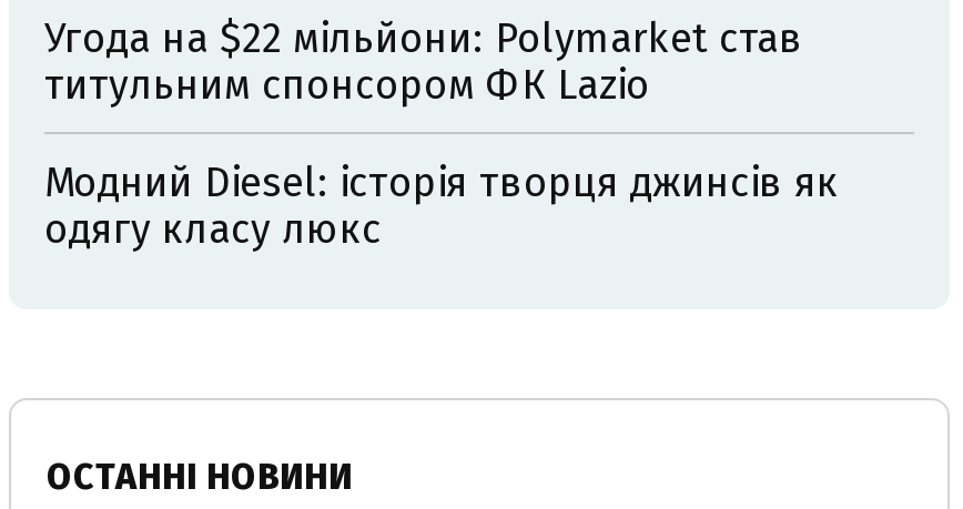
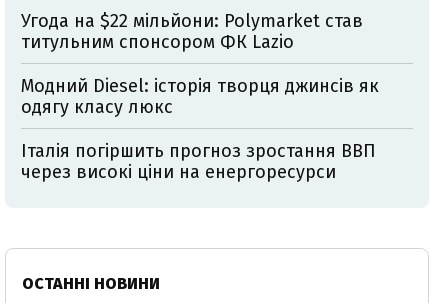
none -> [21,140,376,183] Італія погіршить прогноз зростання ВВП | через високі ціни на енергоресурси

